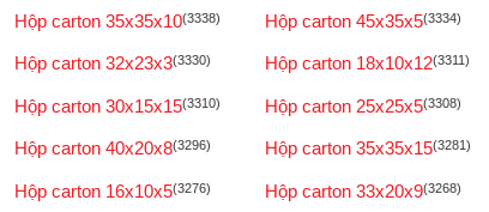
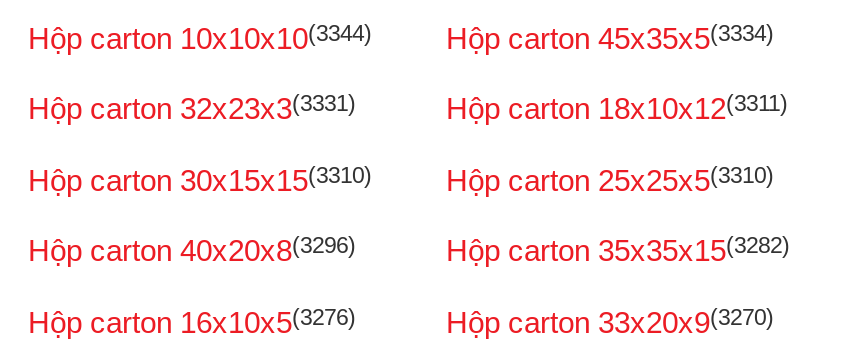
[14,11,221,31] Hộp carton 35x35x10(3338) -> [28,21,372,55] Hộp carton 10x10x10(3344)
[14,53,211,74] Hộp carton 32x23x3(3330) -> [28,92,356,126] Hộp carton 32x23x3(3331)
[265,96,461,116] Hộp carton 25x25x5(3308) -> [446,163,774,197] Hộp carton 25x25x5(3310)
[265,138,471,159] Hộp carton 35x35x15(3281) -> [446,234,790,268] Hộp carton 35x35x15(3282)
[265,181,461,201] Hộp carton 33x20x9(3268) -> [446,305,774,339] Hộp carton 33x20x9(3270)

